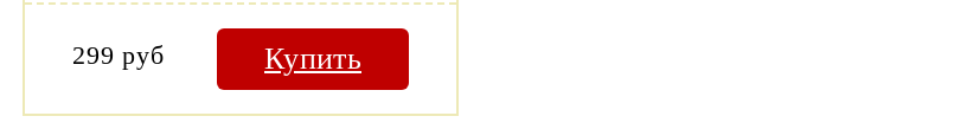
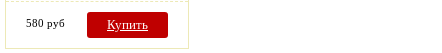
[72,39,165,67] 299 руб -> [26,16,65,28] 580 руб

